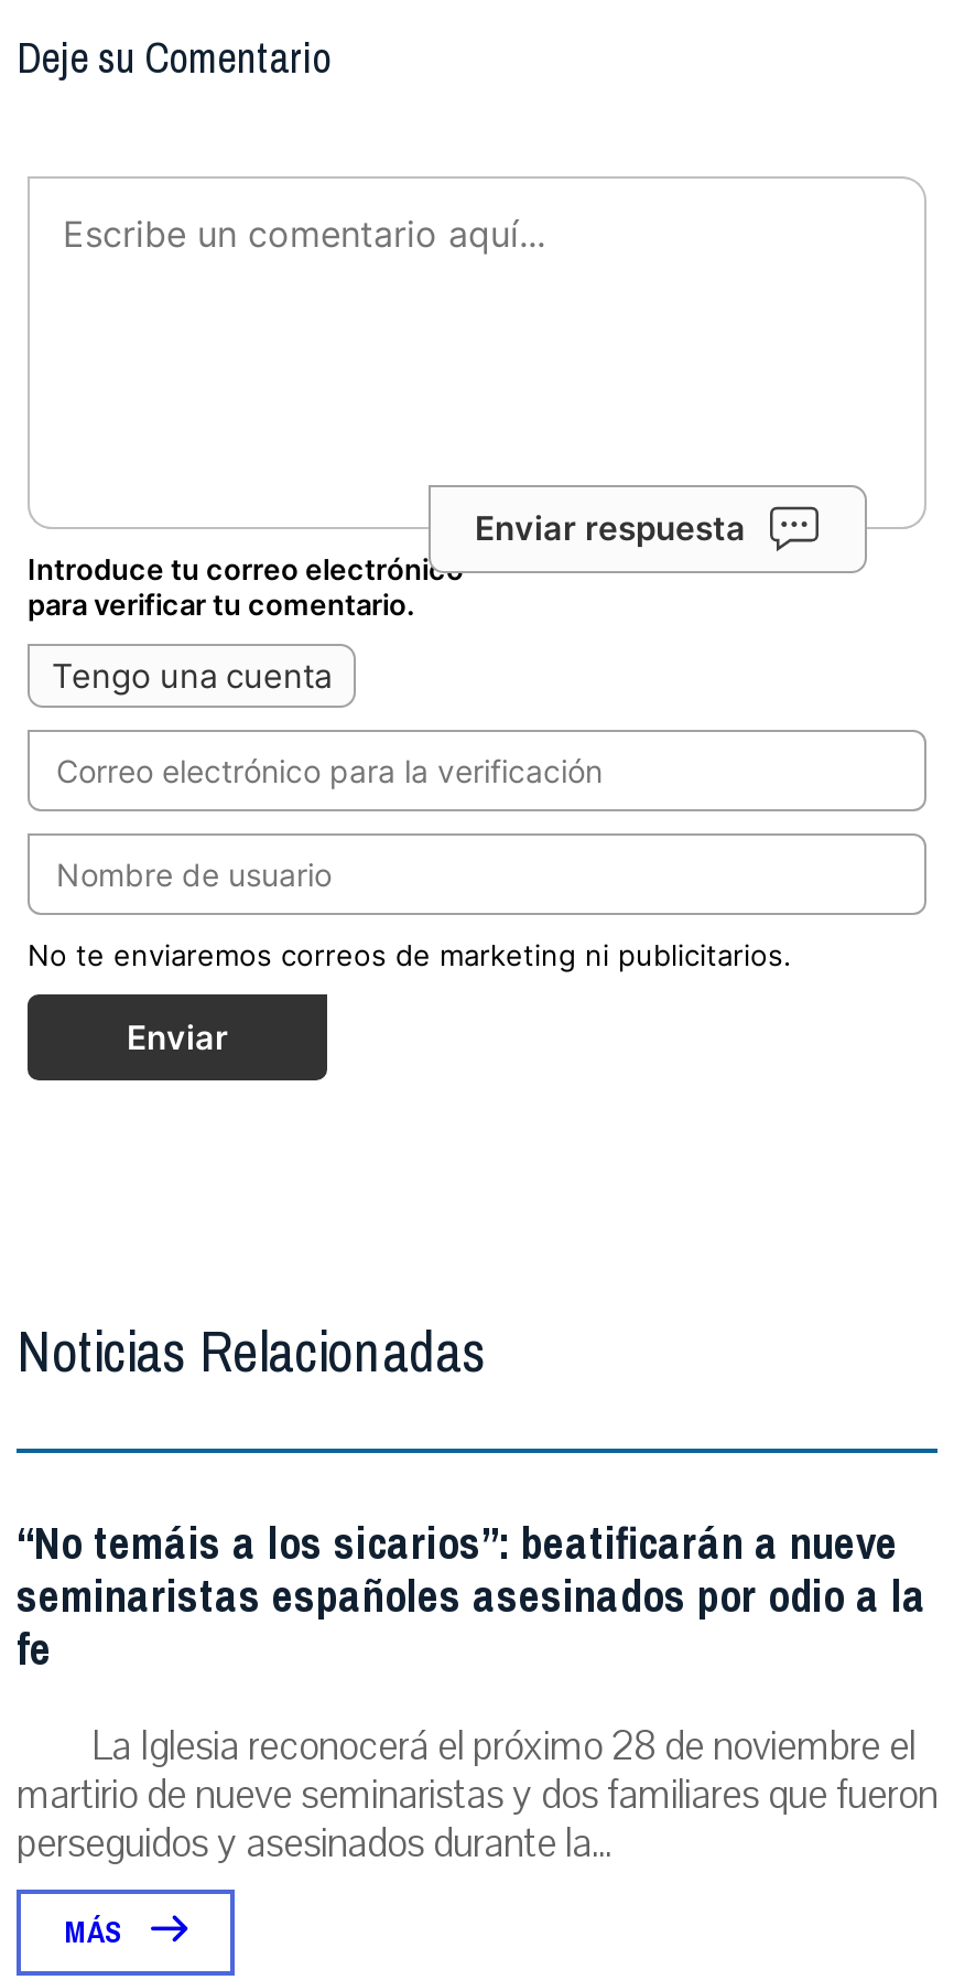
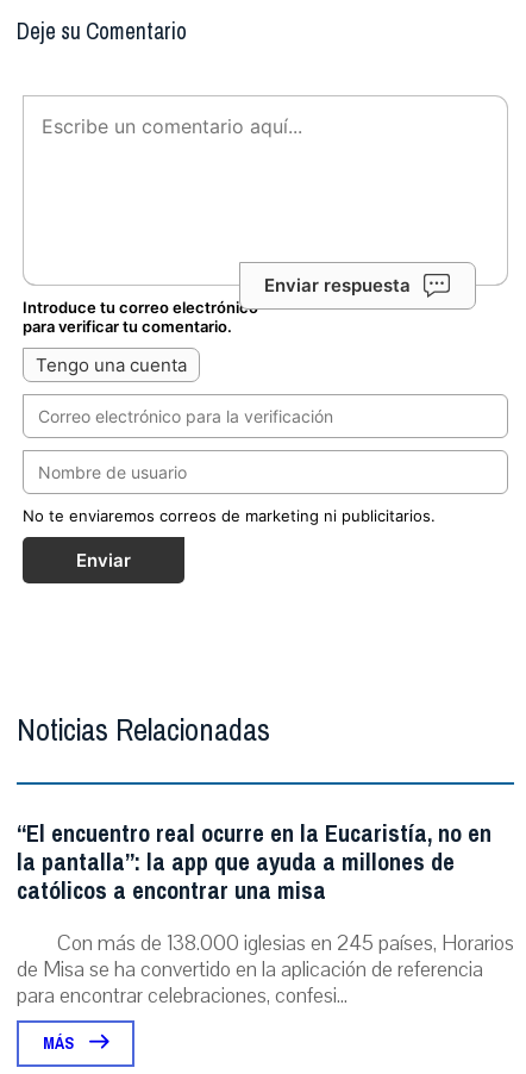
[17,1505,937,1871] “No temáis a los sicarios”: beatificarán a nueve | seminaristas españoles asesinados por odio a la | fe | La Iglesia reconocerá el próximo 28 de noviembre el | martirio de nueve seminaristas y dos familiares que fueron | perseguidos y asesinados durante la... -> [17,813,514,1010] “El encuentro real ocurre en la Eucaristía, no en | la pantalla”: la app que ayuda a millones de | católicos a encontrar una misa | Con más de 138.000 iglesias en 245 países, Horarios | de Misa se ha convertido en la aplicación de referencia | para encontrar celebraciones, confesi...

